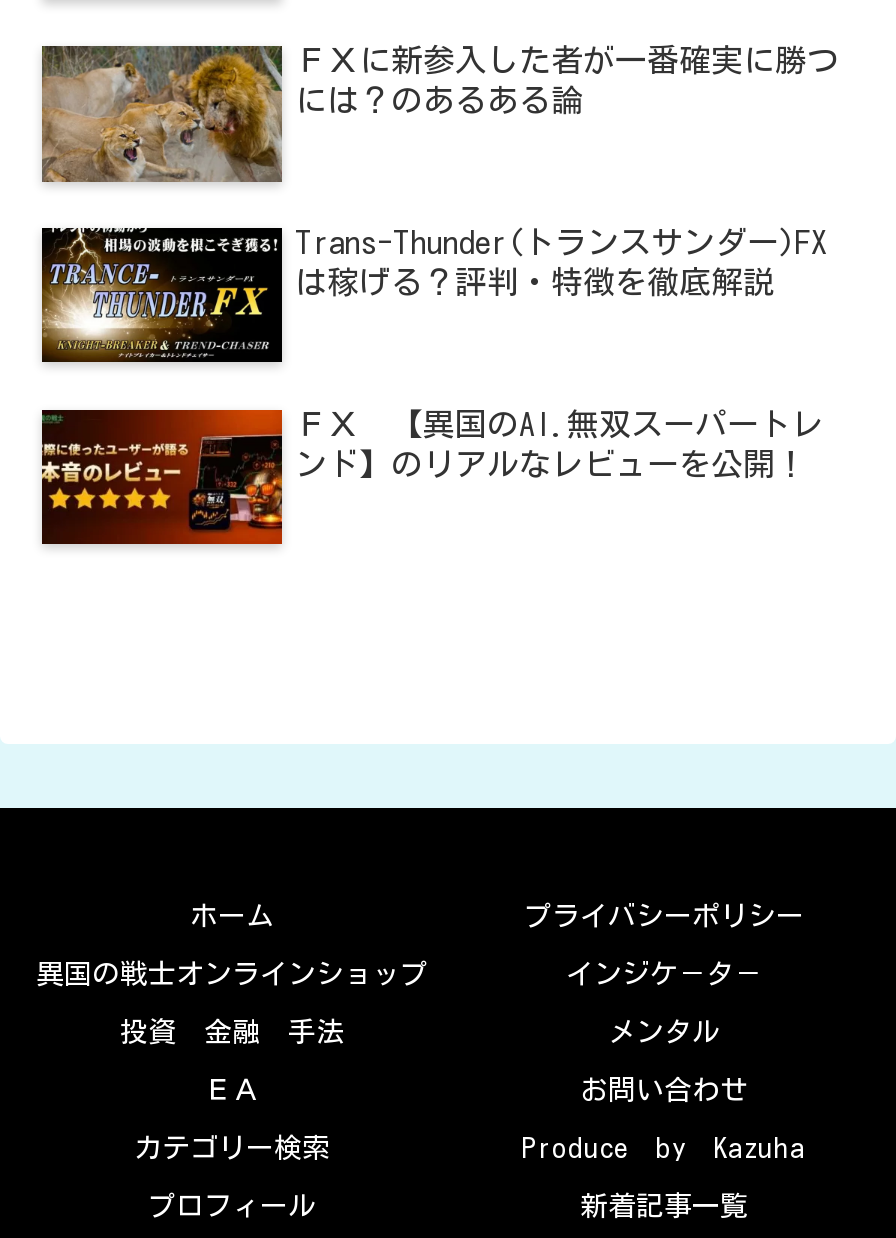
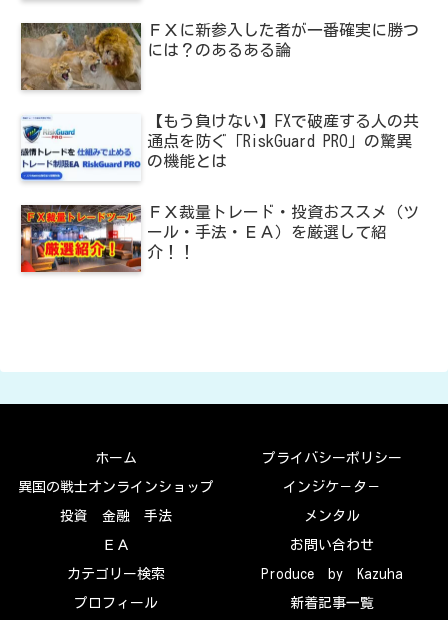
[40,226,827,364] [image] | Trans-Thunder(トランスサンダー)FX | は稼げる？評判・特徴を徹底解説 -> [20,113,419,181] [image] | 【もう負けない】FXで破産する人の共 | 通点を防ぐ「RiskGuard PRO」の驚異 | の機能とは
[40,407,823,546] [image] | ＦＸ 【異国のAI.無双スーパートレ | ンド】のリアルなレビューを公開！ -> [20,204,419,273] [image] | ＦＸ裁量トレード・投資おススメ（ツ | ール・手法・ＥＡ）を厳選して紹 | 介！！

